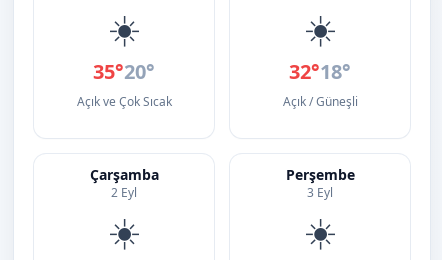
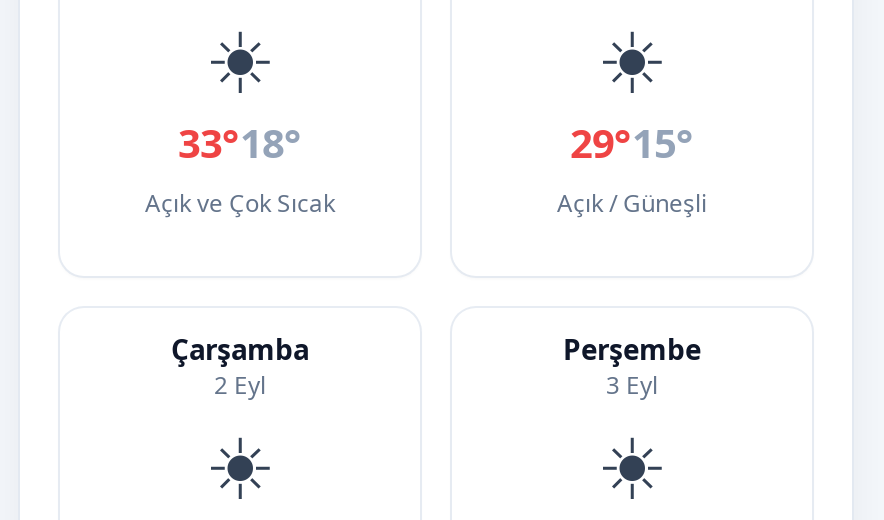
[93,58,155,85] 35°20° -> [178,116,302,170] 33°18°
[289,58,351,85] 32°18° -> [570,116,694,170] 29°15°

